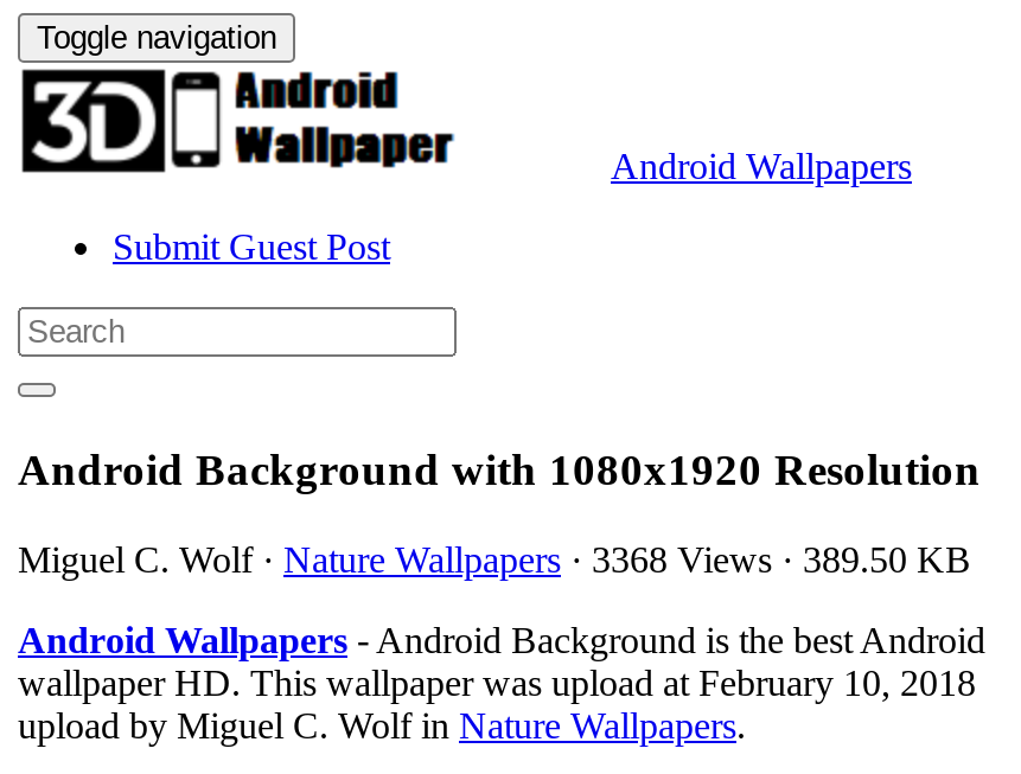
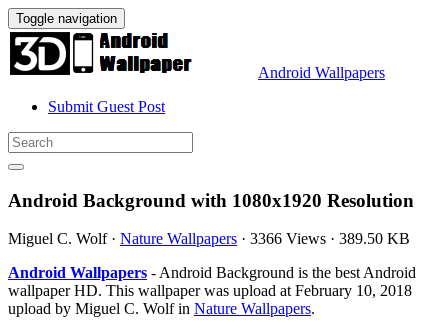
[18,540,971,581] Miguel C. Wolf · Nature Wallpapers · 3368 Views · 389.50 KB -> [8,230,410,247] Miguel C. Wolf · Nature Wallpapers · 3366 Views · 389.50 KB

